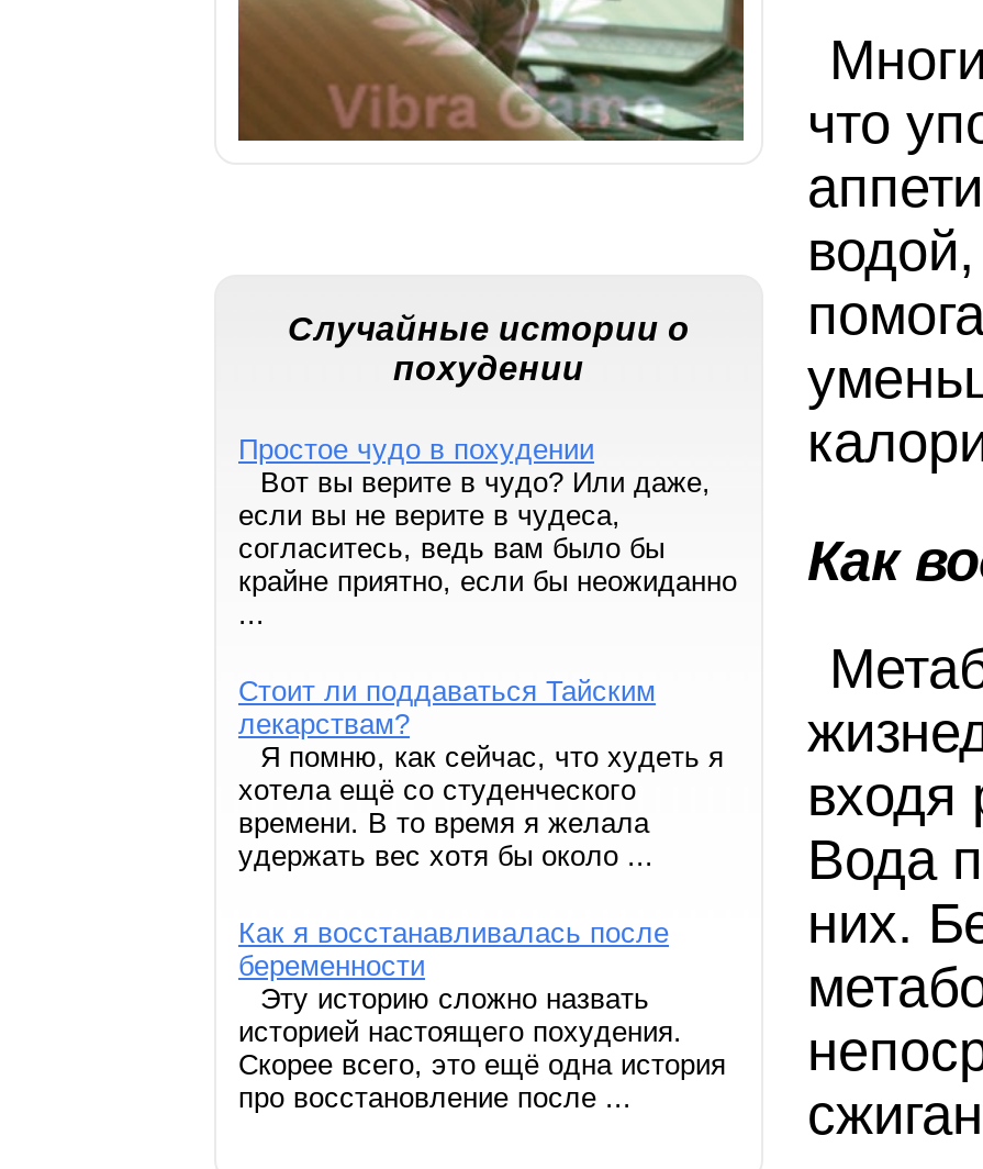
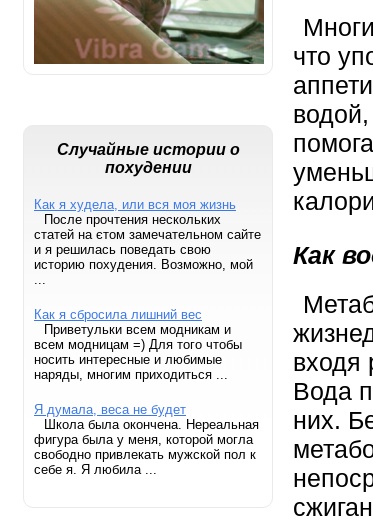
[238,434,737,598] Простое чудо в похудении | Вот вы верите в чудо? Или даже, | если вы не верите в чудеса, | согласитесь, ведь вам было бы | крайне приятно, если бы неожиданно -> [34,197,261,272] Как я худела, или вся моя жизнь | После прочтения нескольких | статей на єтом замечательном сайте | и я решилась поведать свою | историю похудения. Возможно, мой
[238,675,724,873] Стоит ли поддаваться Тайским | лекарствам? | Я помню, как сейчас, что худеть я | хотела ещё со студенческого | времени. В то время я желала | удержать вес хотя бы около ... -> [34,307,242,382] Как я сбросила лишний вес | Приветульки всем модникам и | всем модницам =) Для того чтобы | носить интересные и любимые | наряды, многим приходиться ...
[238,917,726,1115] Как я восстанавливалась после | беременности | Эту историю сложно назвать | историей настоящего похудения. | Скорее всего, это ещё одна история | про восстановление после ... -> [34,402,259,477] Я думала, веса не будет | Школа была окончена. Нереальная | фигура была у меня, которой могла | свободно привлекать мужской пол к | себе я. Я любила ...

